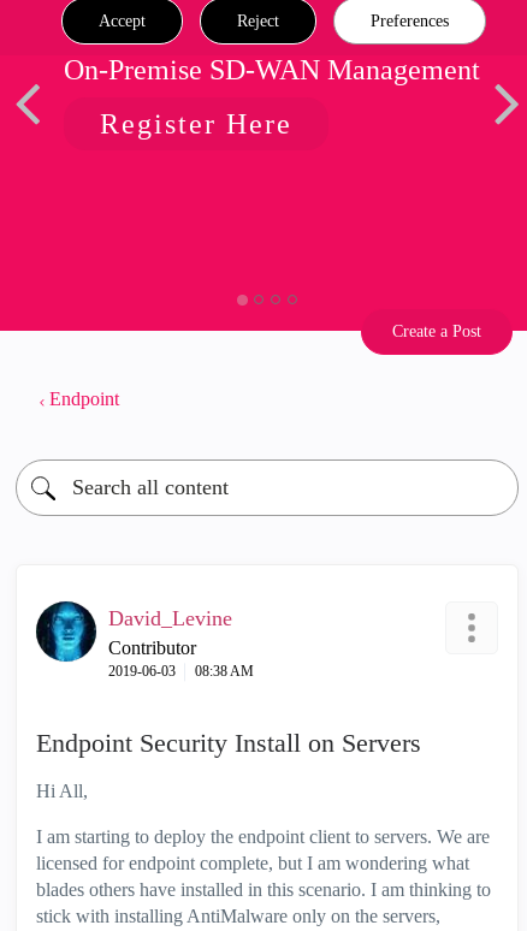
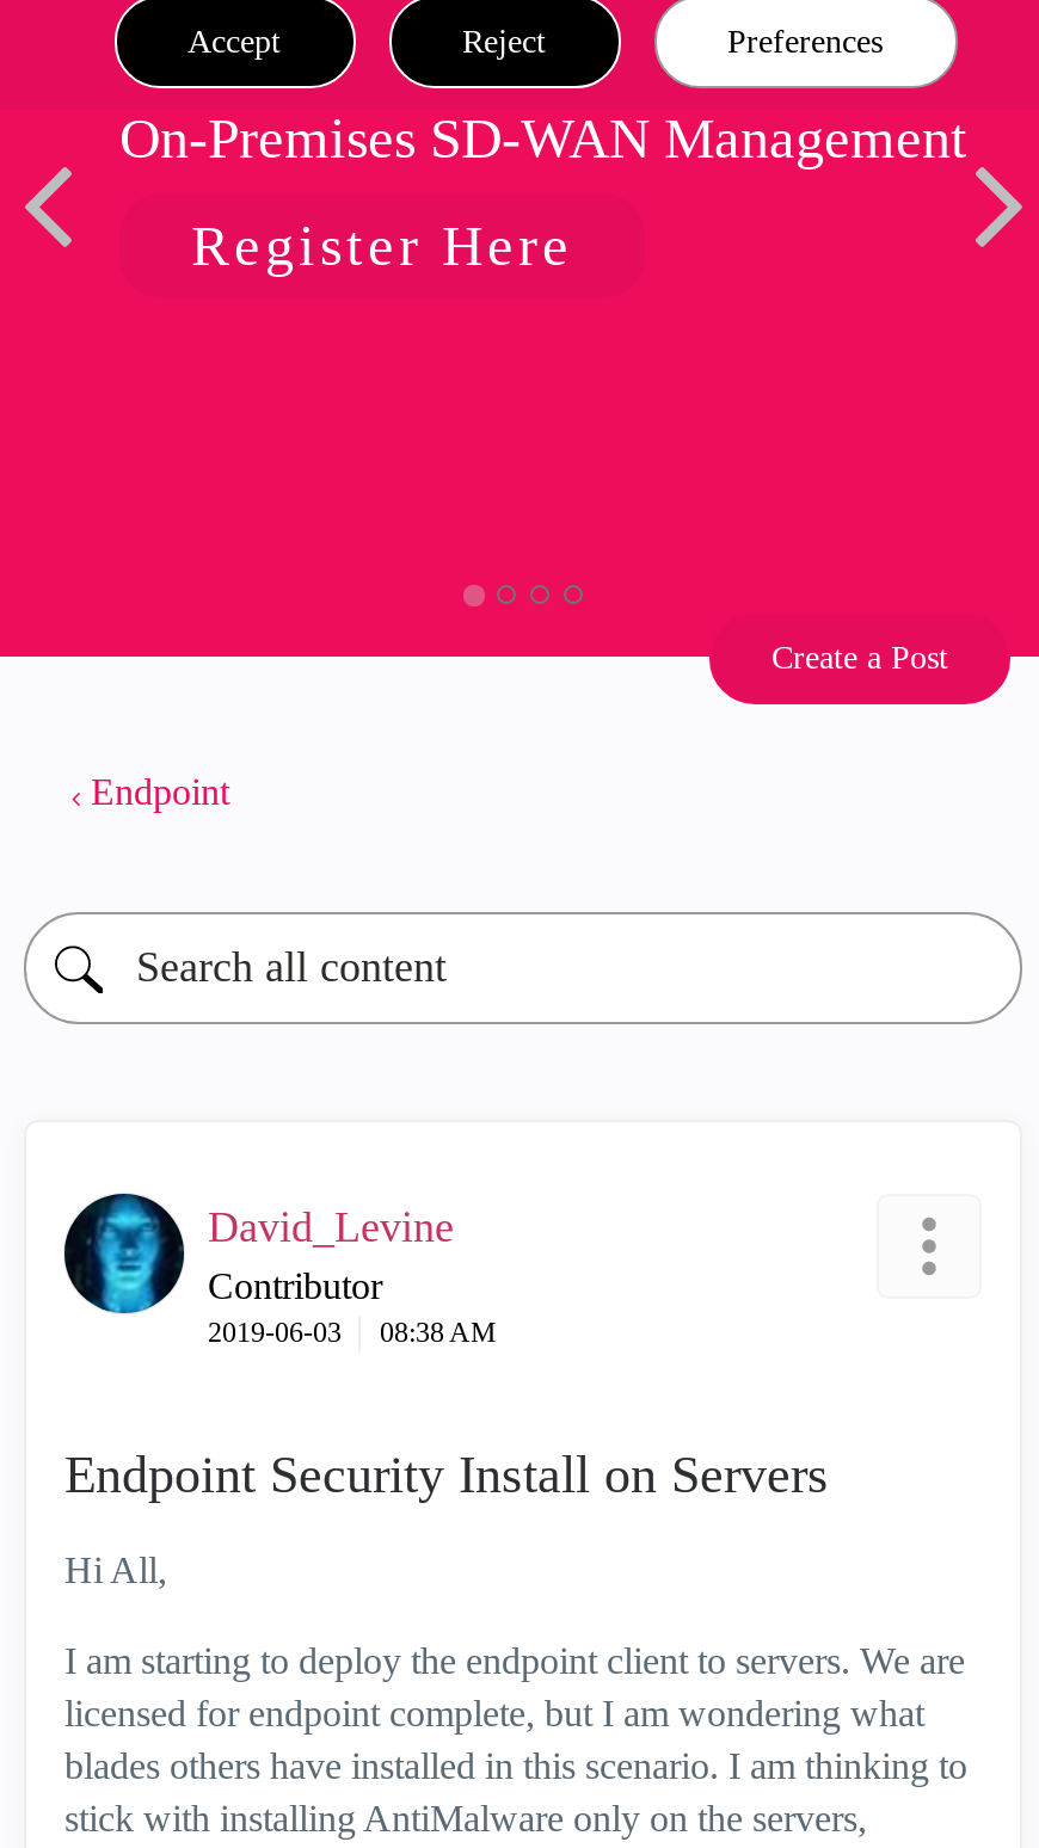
[64,54,480,85] On-Premise SD-WAN Management -> [119,107,967,170] On-Premises SD-WAN Management

